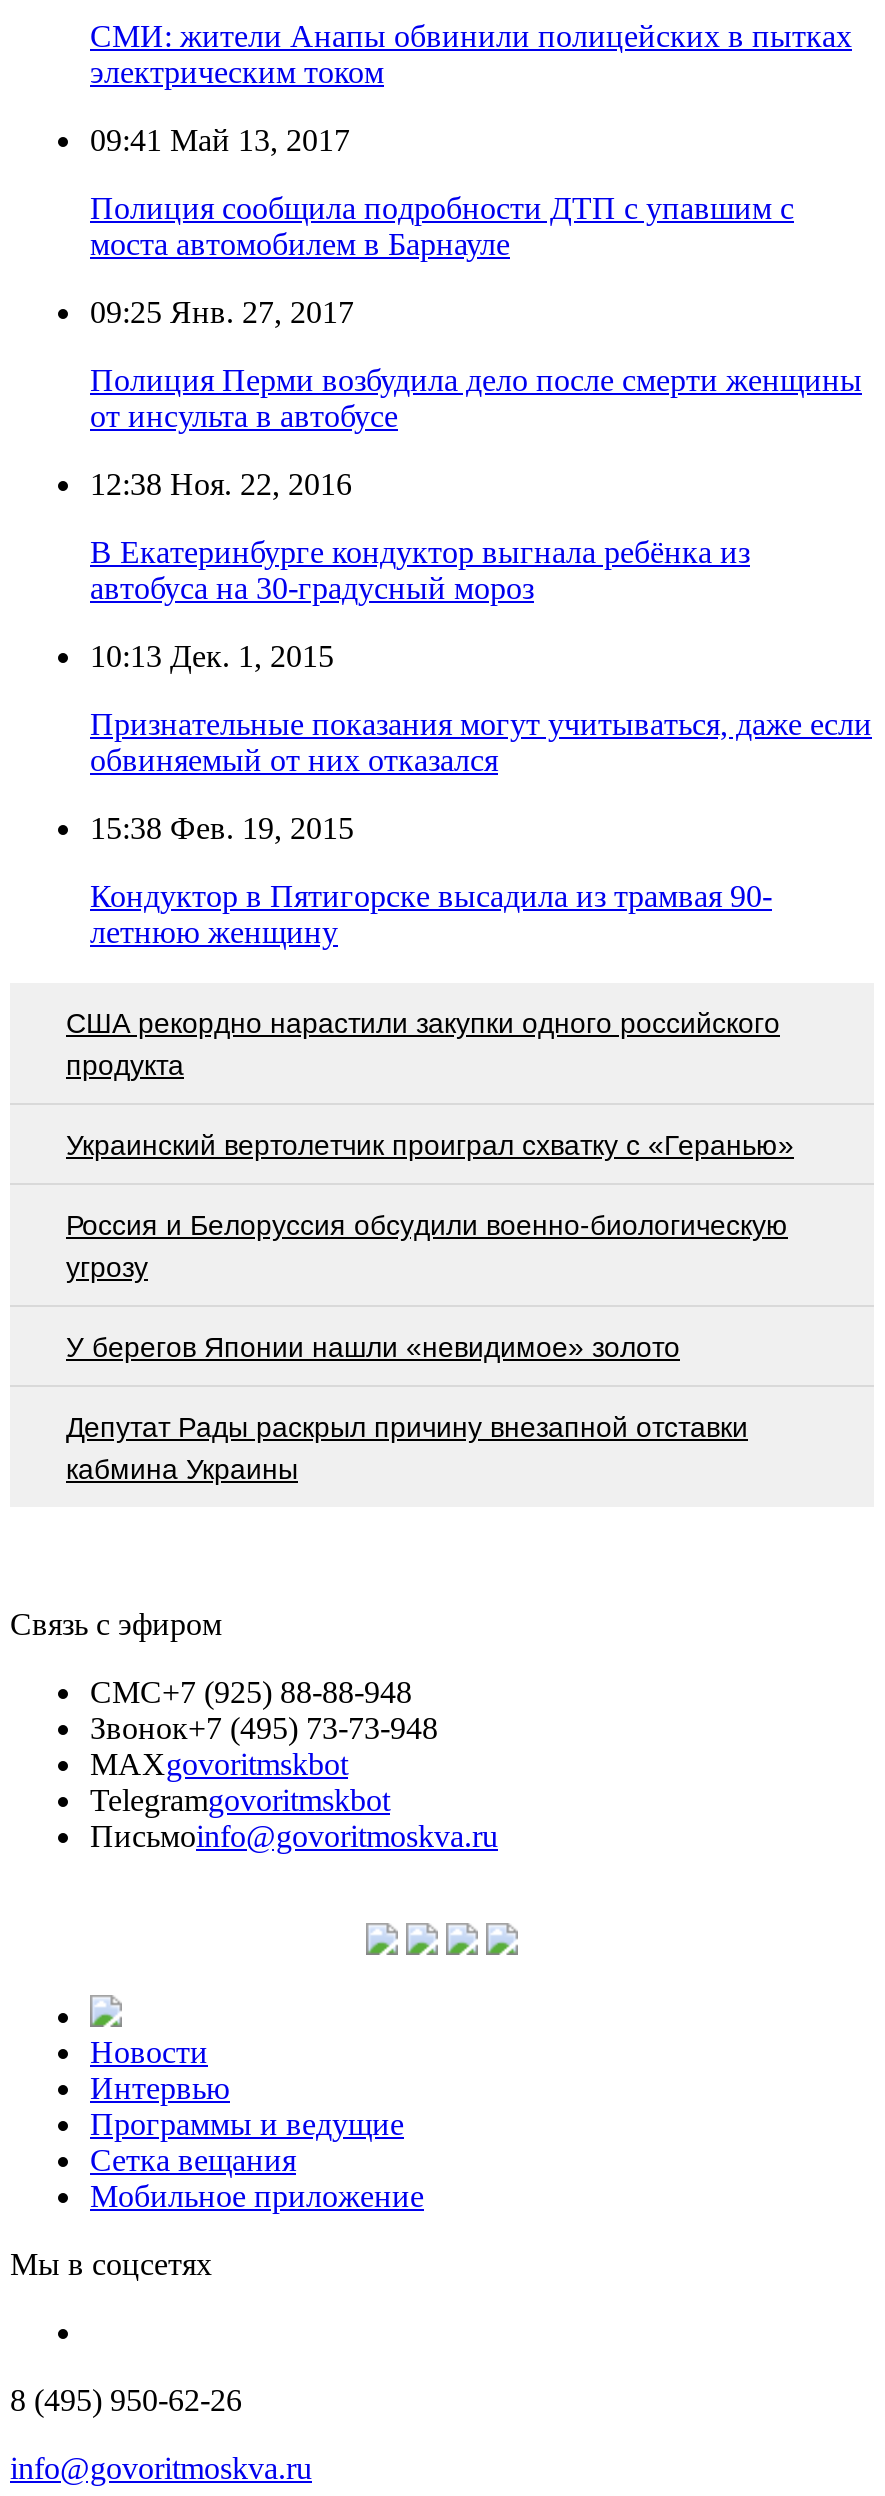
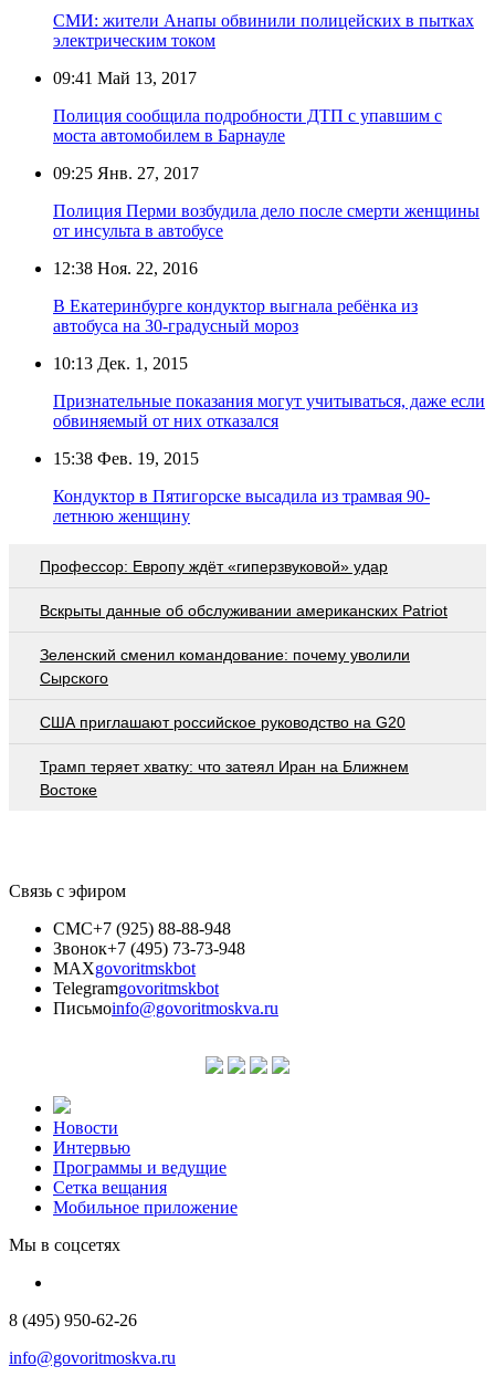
[66,1006,780,1080] США рекордно нарастили закупки одного российского | продукта -> [40,557,388,575] Профессор: Европу ждёт «гиперзвуковой» удар
[66,1128,794,1160] Украинский вертолетчик проиграл схватку с «Геранью» -> [40,601,447,619] Вскрыты данные об обслуживании американских Patriot
[66,1208,788,1282] Россия и Белоруссия обсудили военно-биологическую | угрозу -> [40,645,410,686] Зеленский сменил командование: почему уволили | Сырского
[66,1330,680,1362] У берегов Японии нашли «невидимое» золото -> [40,713,406,731] США приглашают российское руководство на G20
[66,1410,748,1484] Депутат Рады раскрыл причину внезапной отставки | кабмина Украины -> [40,757,409,798] Трамп теряет хватку: что затеял Иран на Ближнем | Востоке

